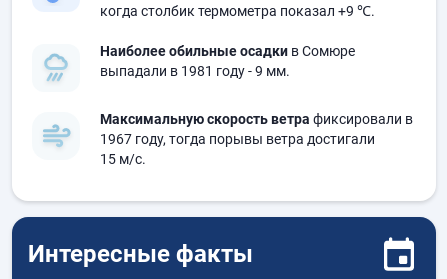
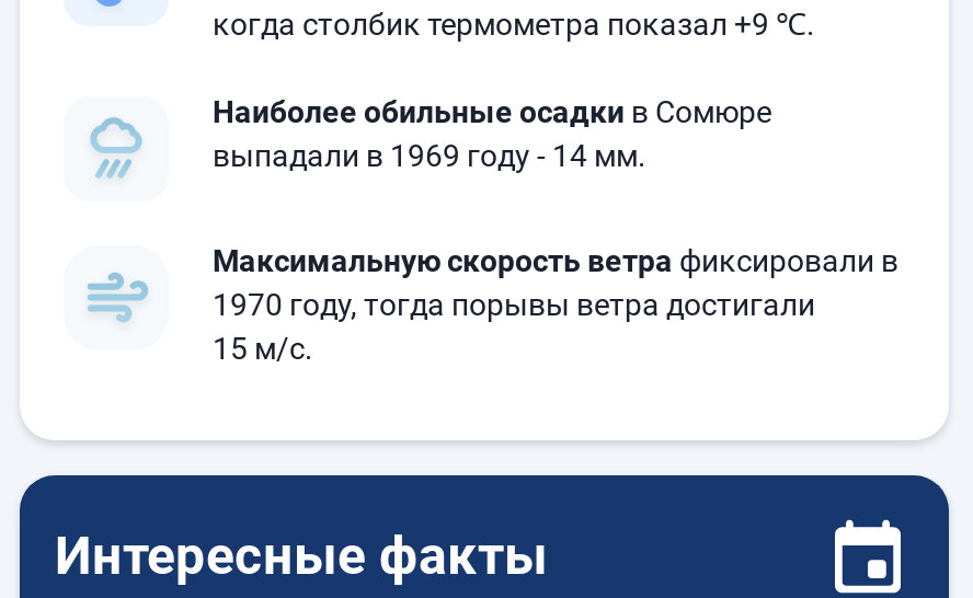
[100,63,290,79] выпадали в 1981 году - 9 мм. -> [213,138,646,173] выпадали в 1969 году - 14 мм.
[100,131,375,147] 1967 году, тогда порывы ветра достигали -> [213,287,815,322] 1970 году, тогда порывы ветра достигали

